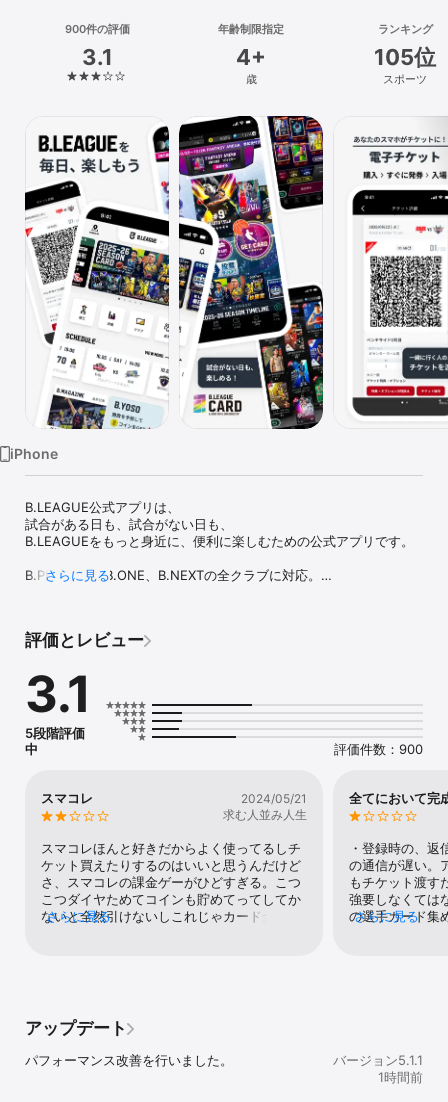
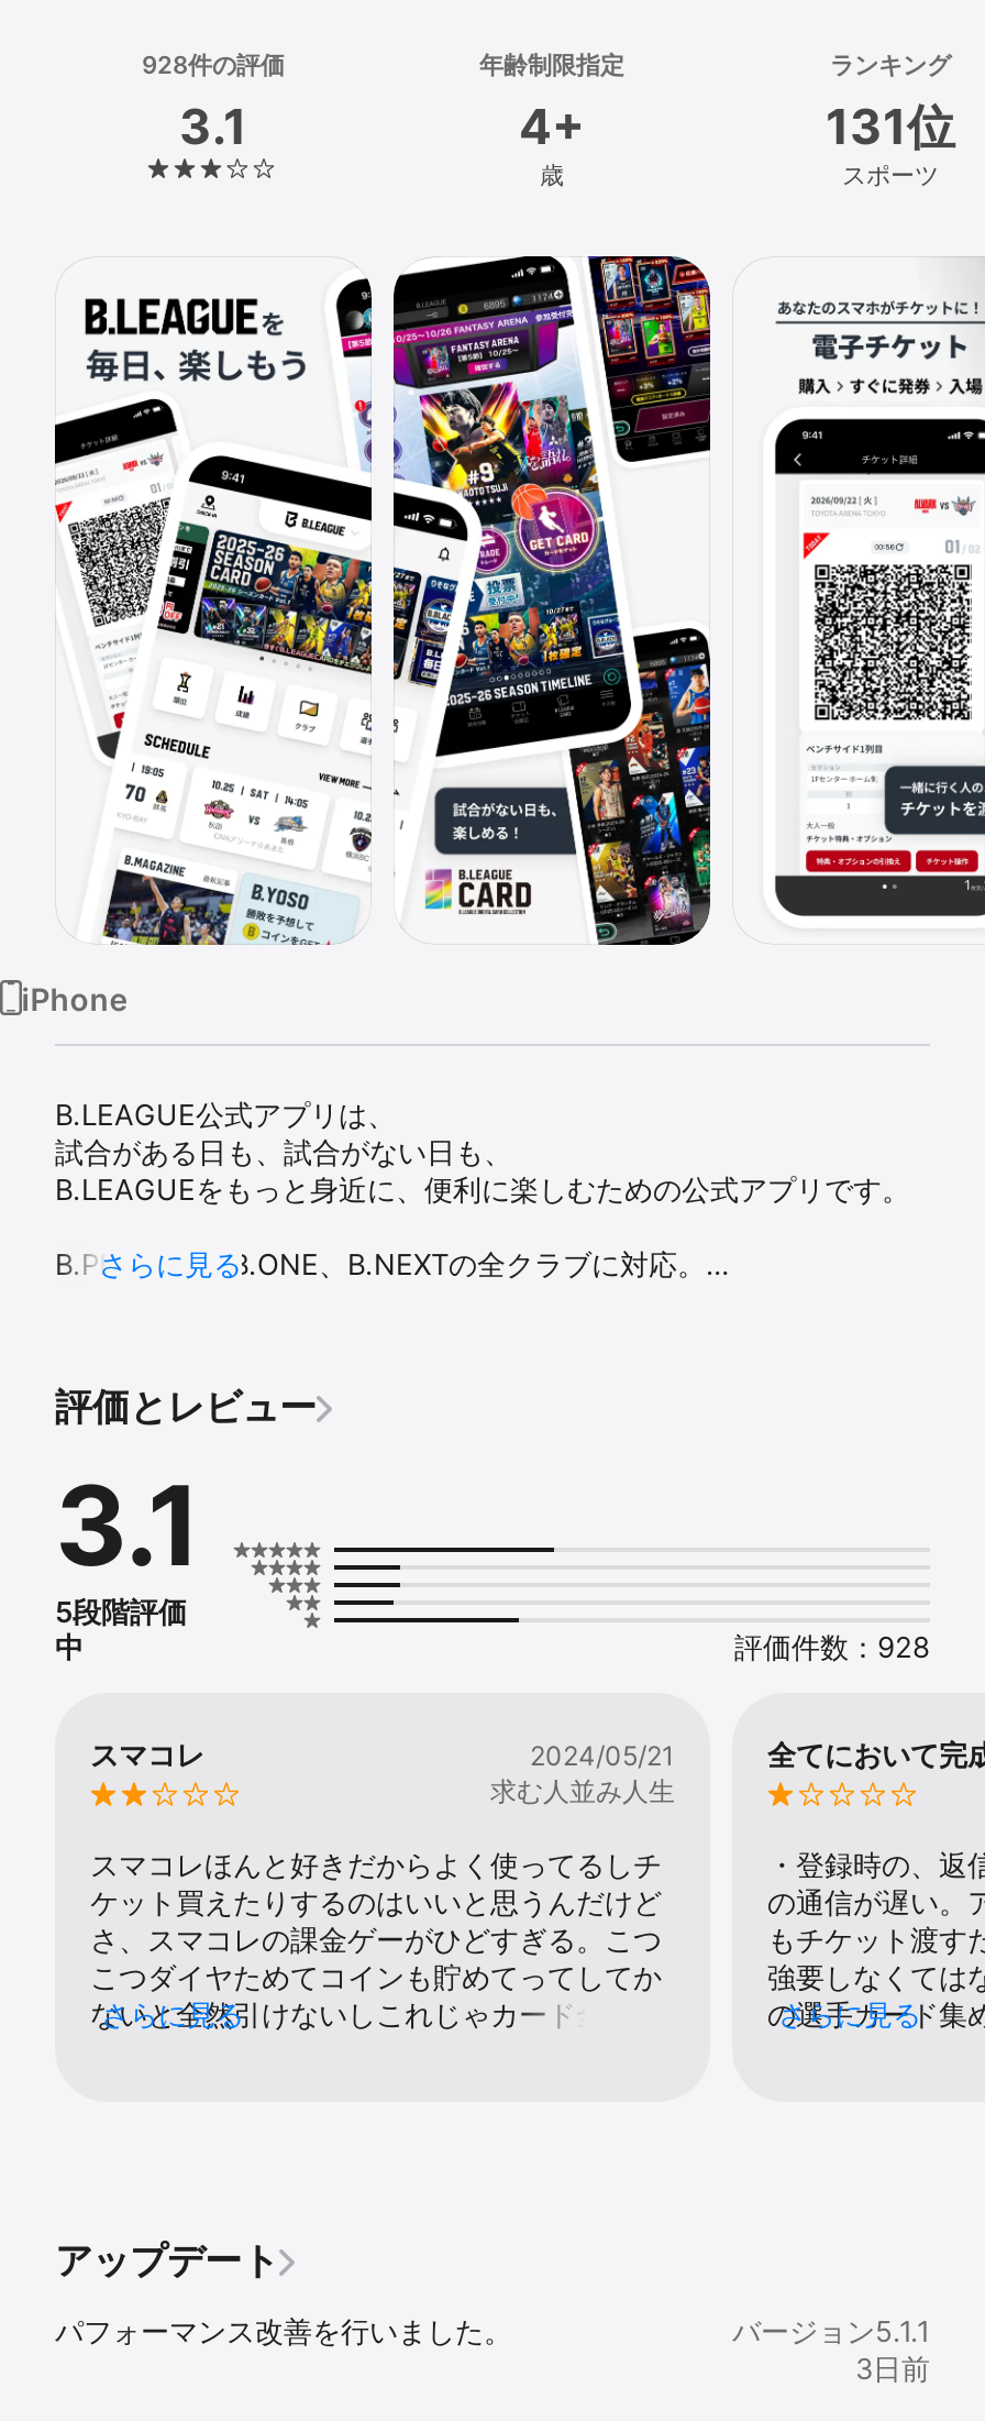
[64,22,129,36] 900件の評価 -> [142,49,285,80] 928件の評価
[374,44,436,70] 105位 -> [826,98,955,155] 131位
[334,740,423,756] 評価件数：900 -> [734,1629,930,1664] 評価件数：928
[378,1068,423,1084] 1時間前 -> [855,2351,930,2386] 3日前

